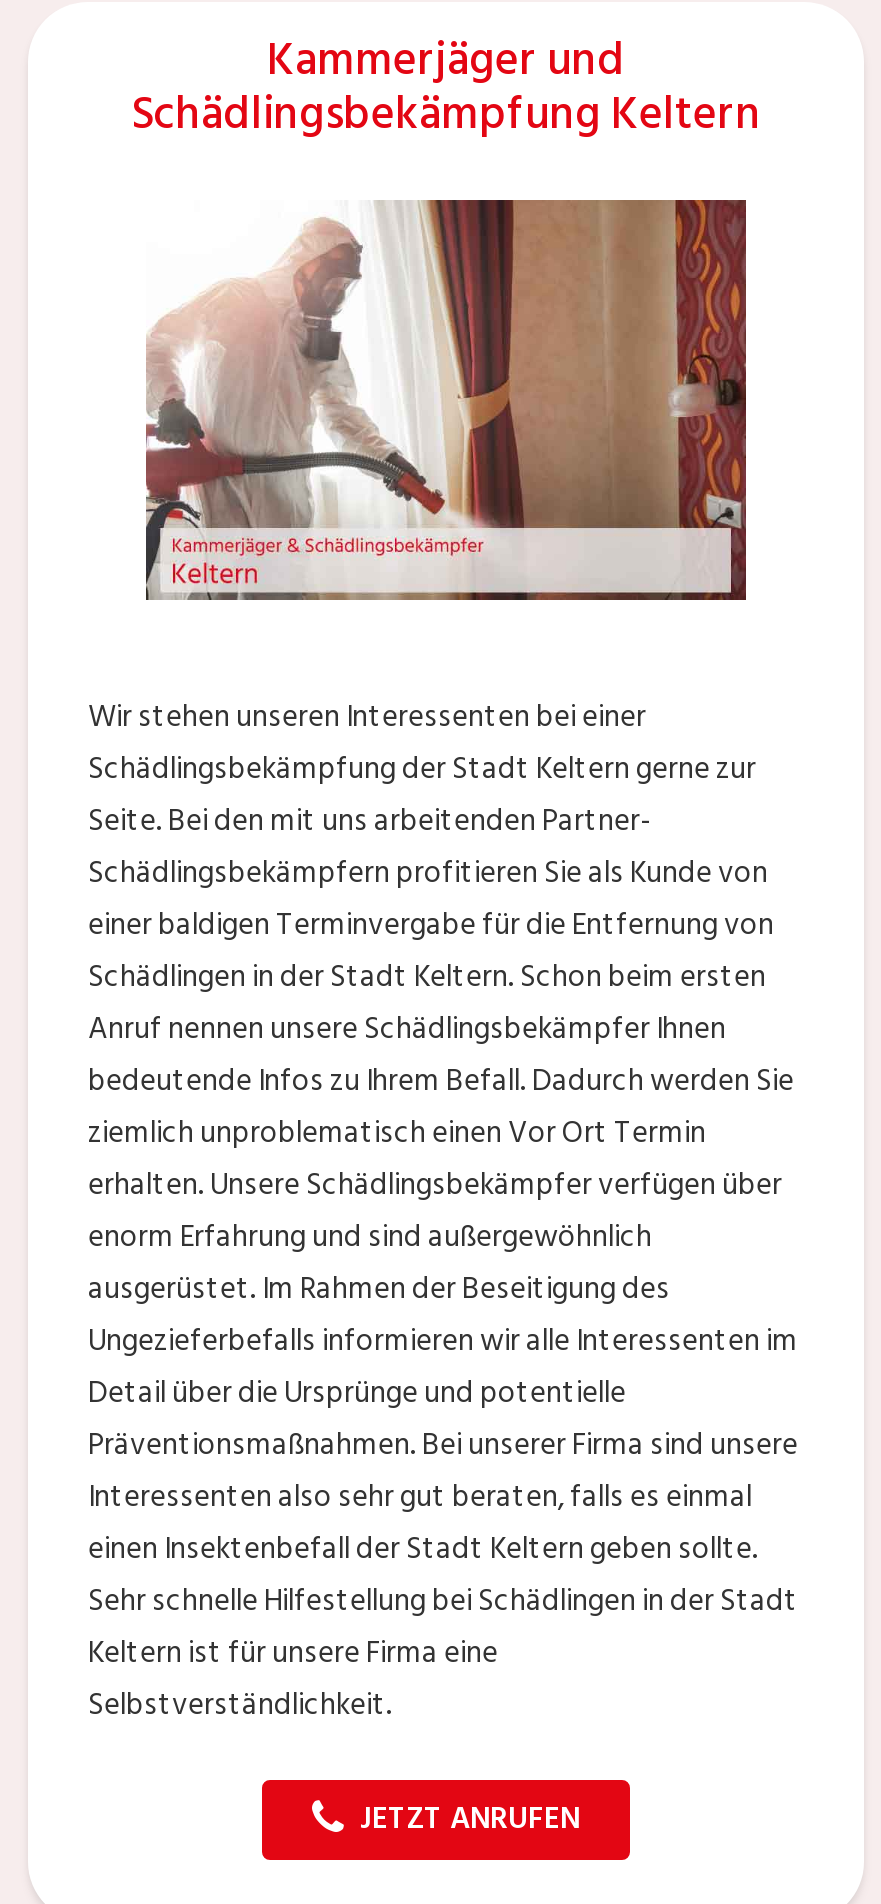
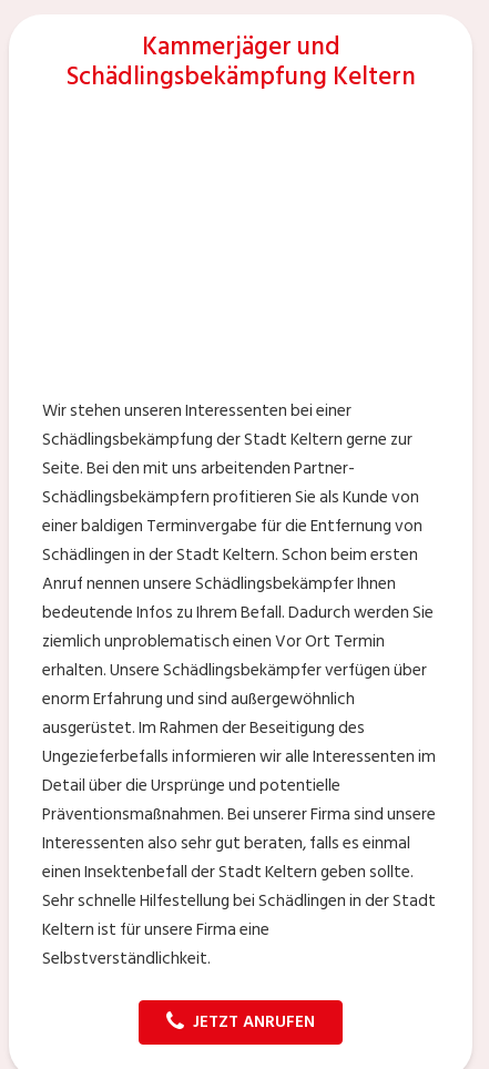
[144,198,748,602] [image] -> none

